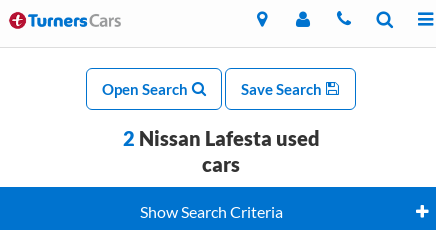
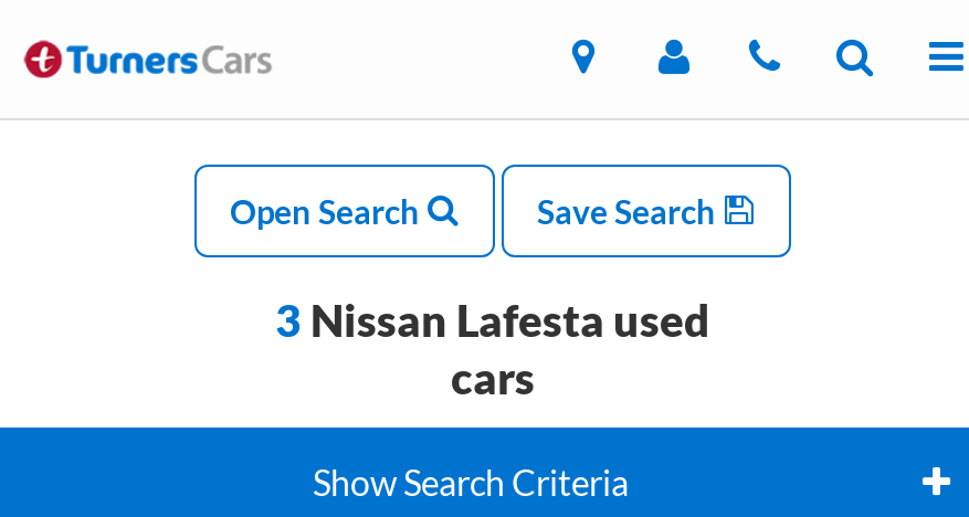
[122,126,319,150] 2 Nissan Lafesta used -> [275,293,710,346] 3 Nissan Lafesta used

